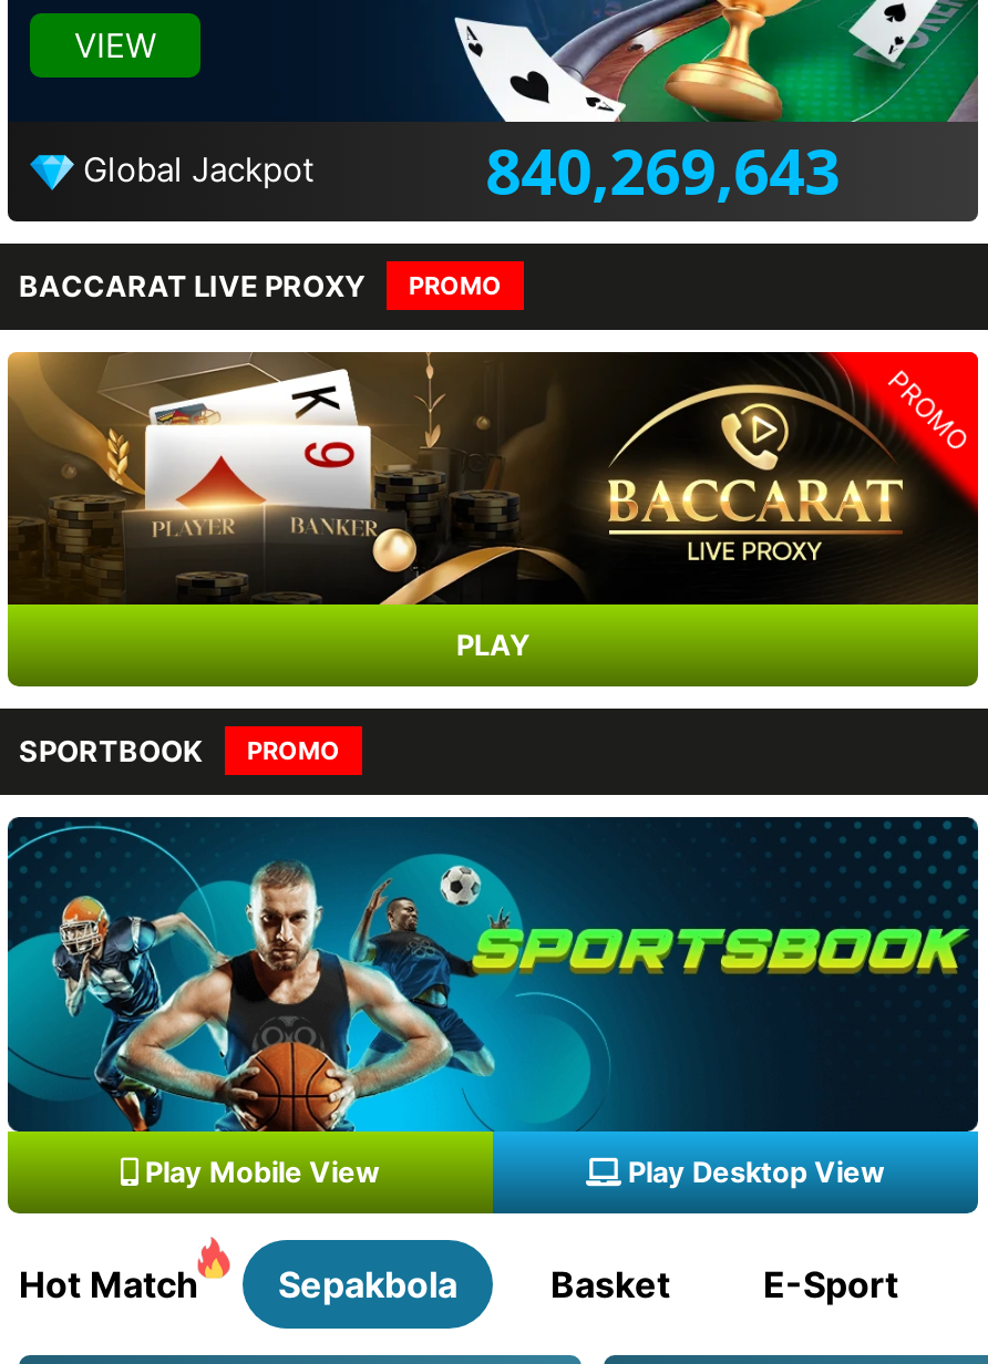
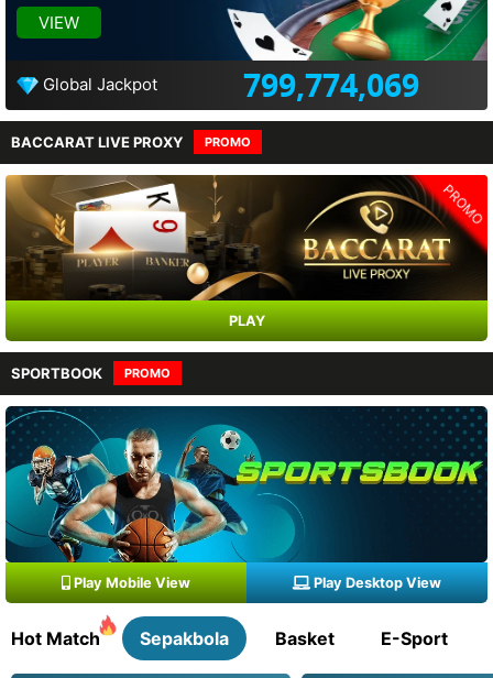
[485,125,840,214] 840,269,643 -> [243,62,419,106] 799,774,069

